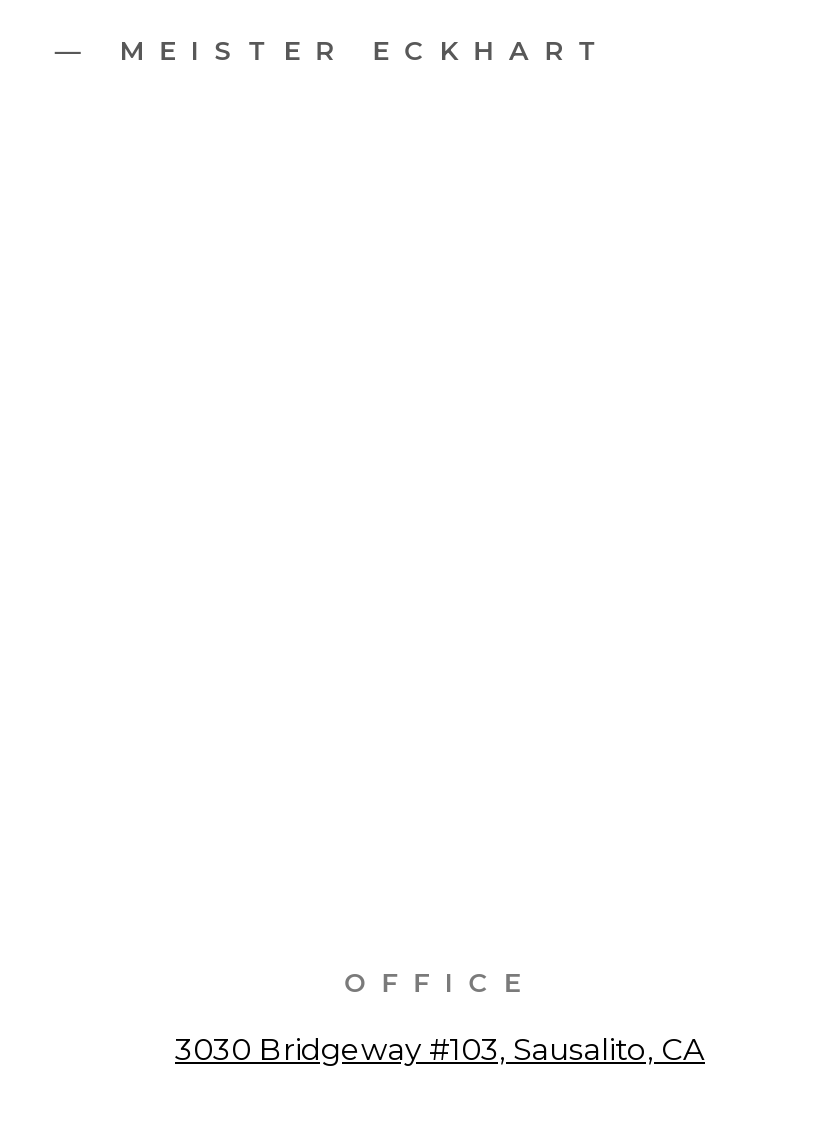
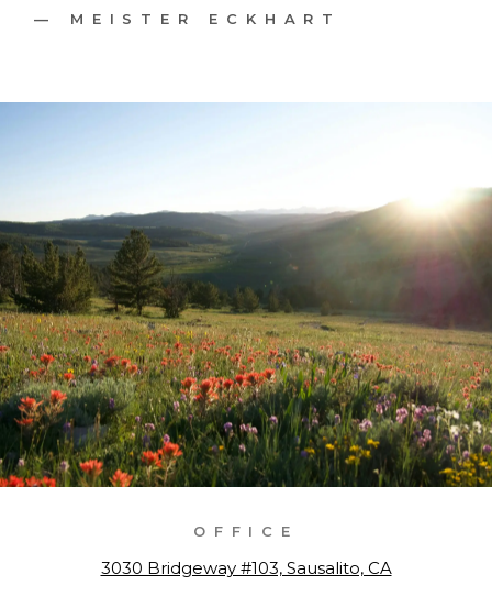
none -> [3,101,489,488] [image]

